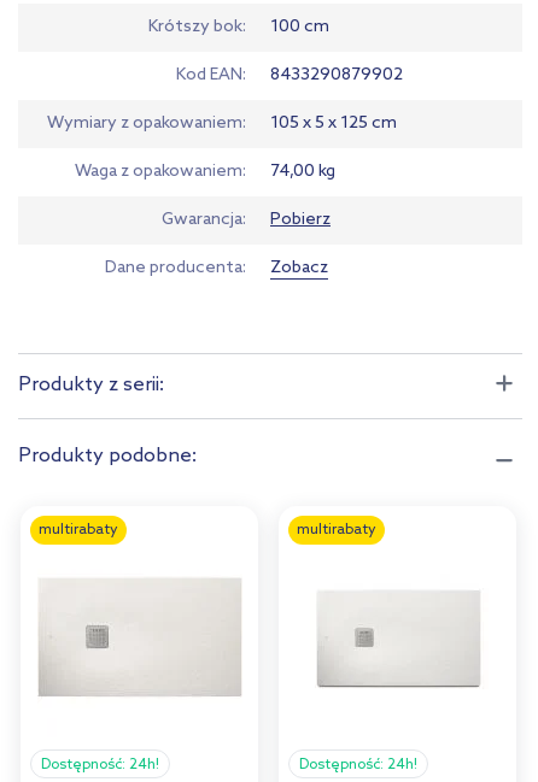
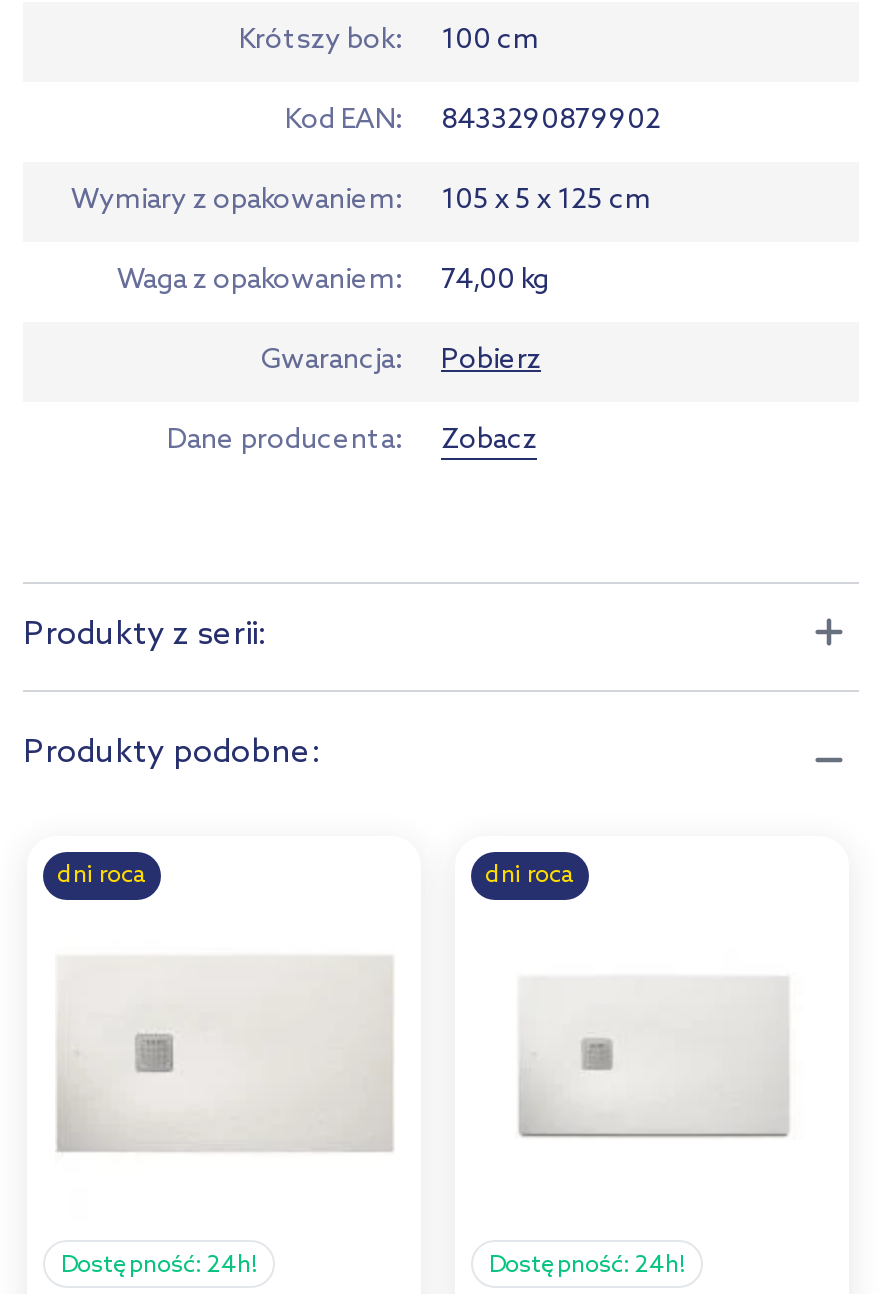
[39,522,118,539] multirabaty -> [57,862,147,890] dni roca
[297,522,376,539] multirabaty -> [485,862,575,890] dni roca

